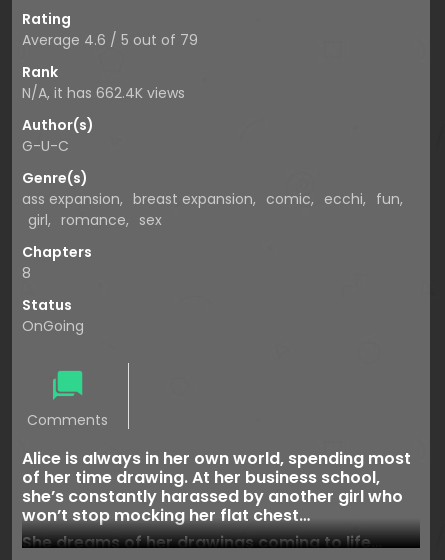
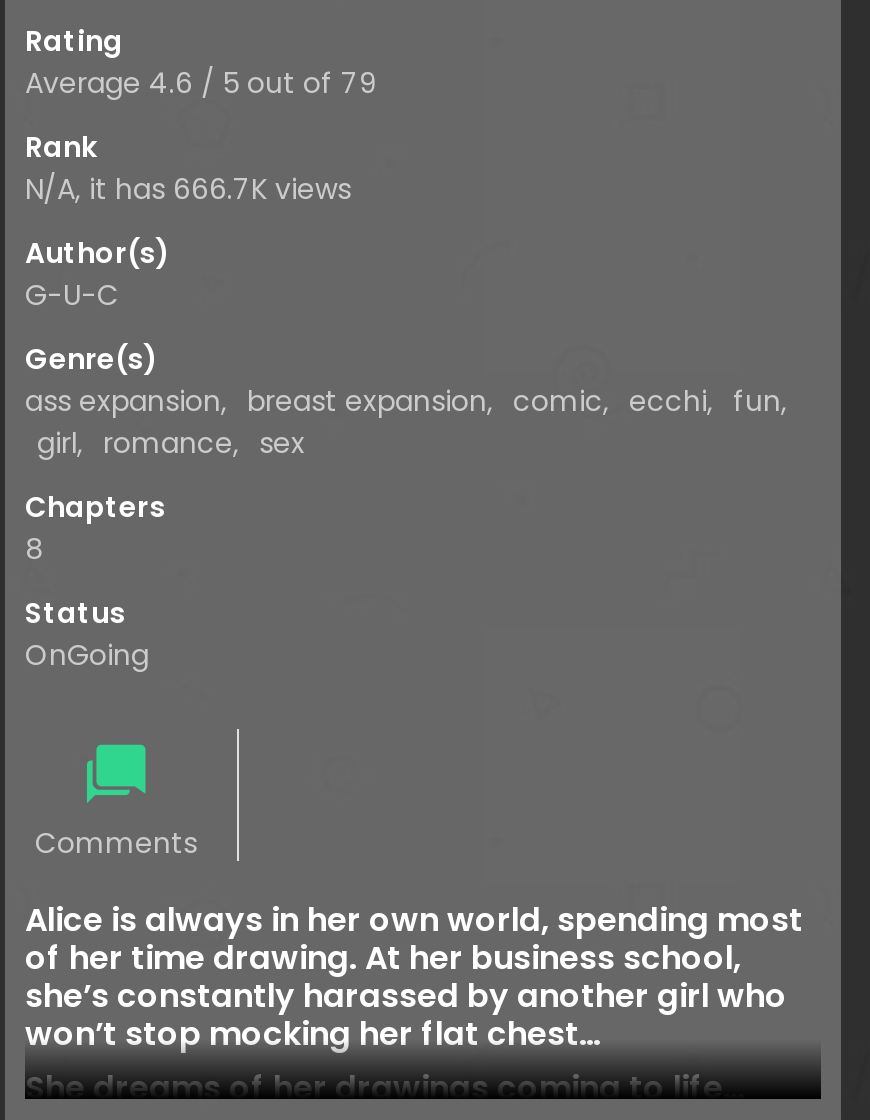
[22,83,185,103] N/A, it has 662.4K views -> [25,169,351,209] N/A, it has 666.7K views

